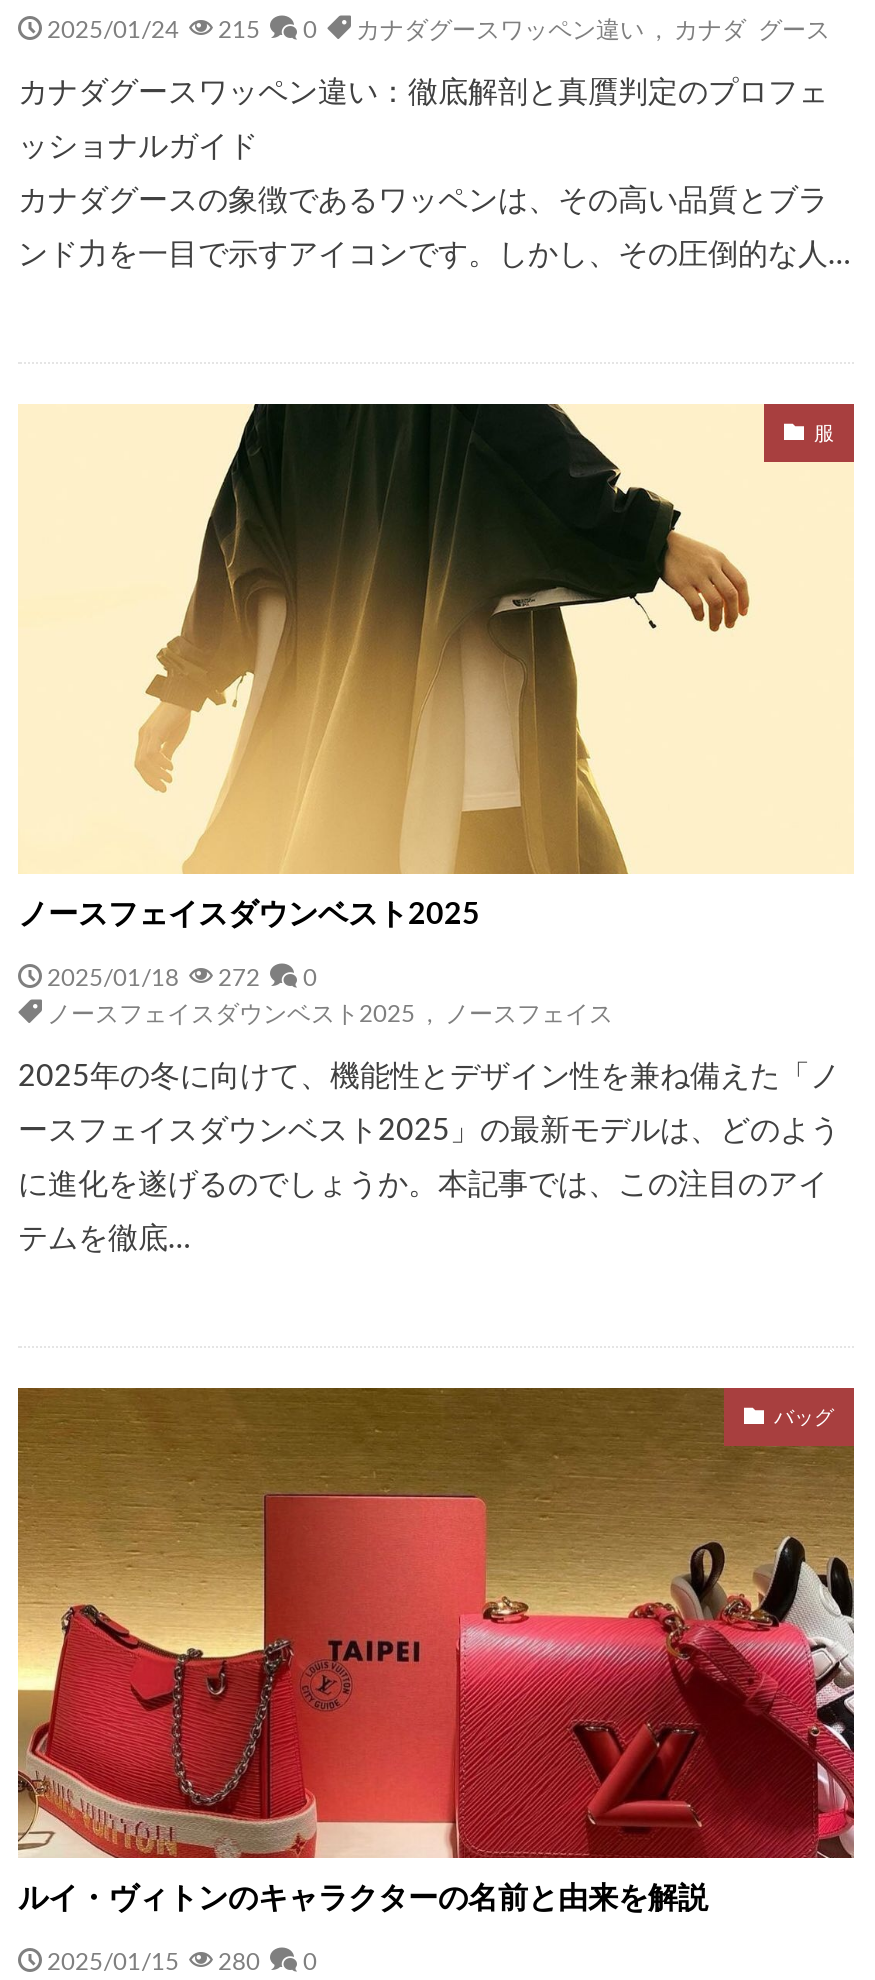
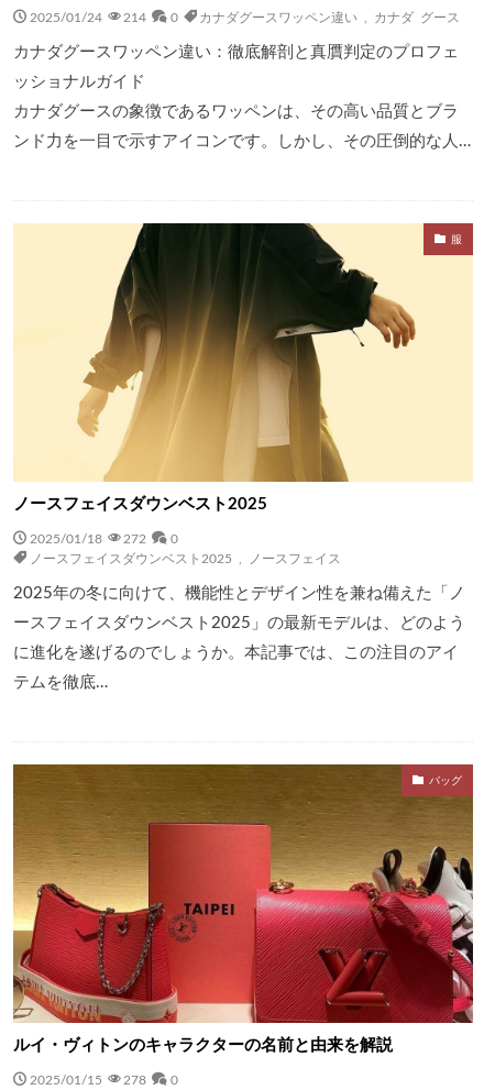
[47,16,830,40] 2025/01/24 215 0 カナダグースワッペン違い,カナダ グース -> [29,10,460,23] 2025/01/24 214 0 カナダグースワッペン違い,カナダ グース
[47,1949,317,1973] 2025/01/15 280 0 -> [29,1073,178,1086] 2025/01/15 278 0

